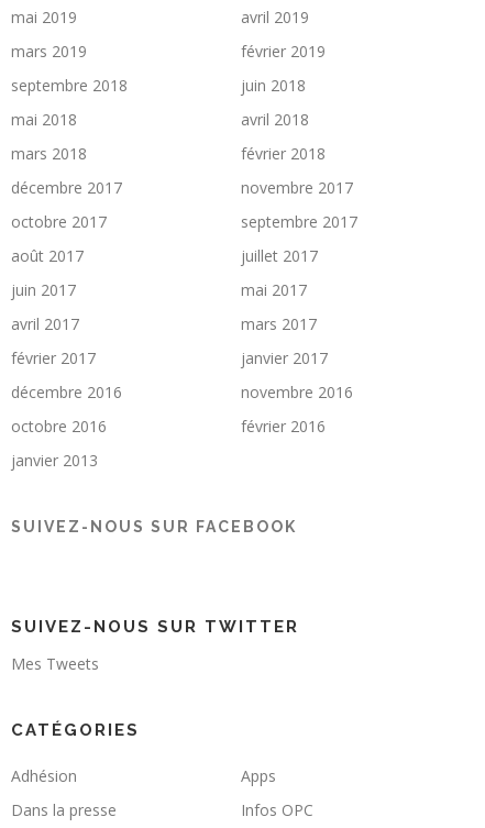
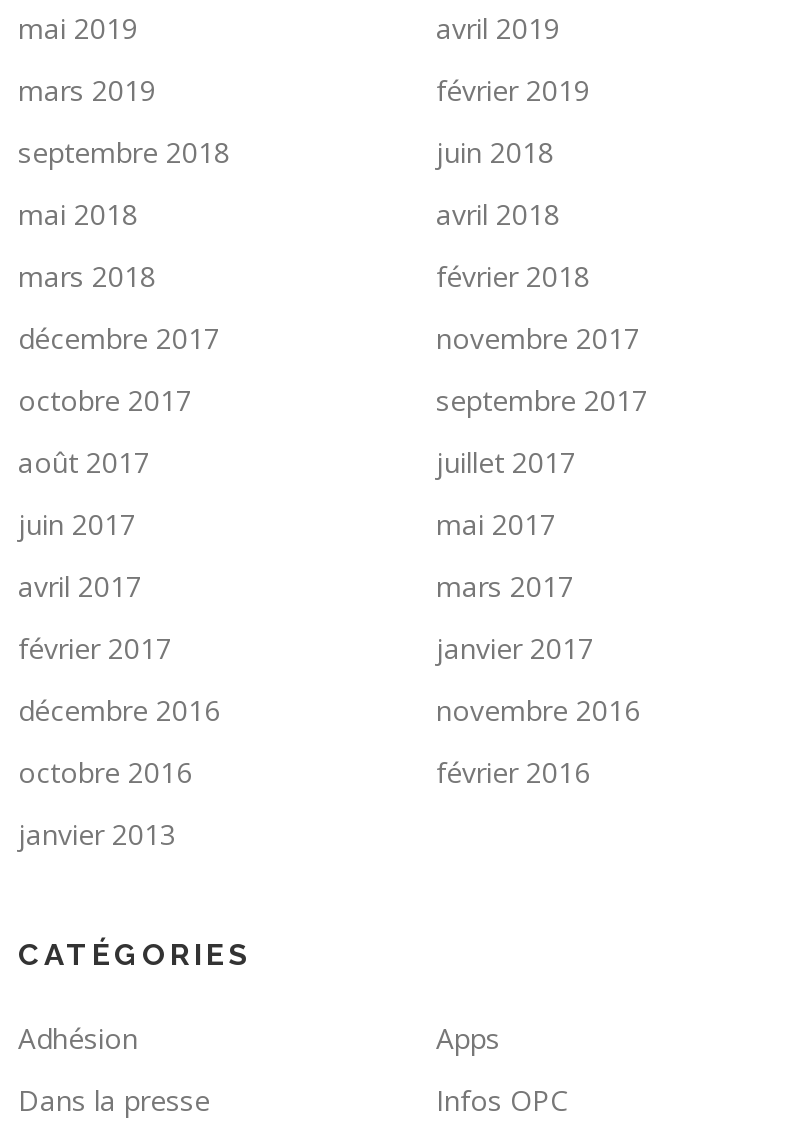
[11,518,297,536] SUIVEZ-NOUS SUR FACEBOOK -> none
[11,617,299,674] SUIVEZ-NOUS SUR TWITTER | Mes Tweets -> none

